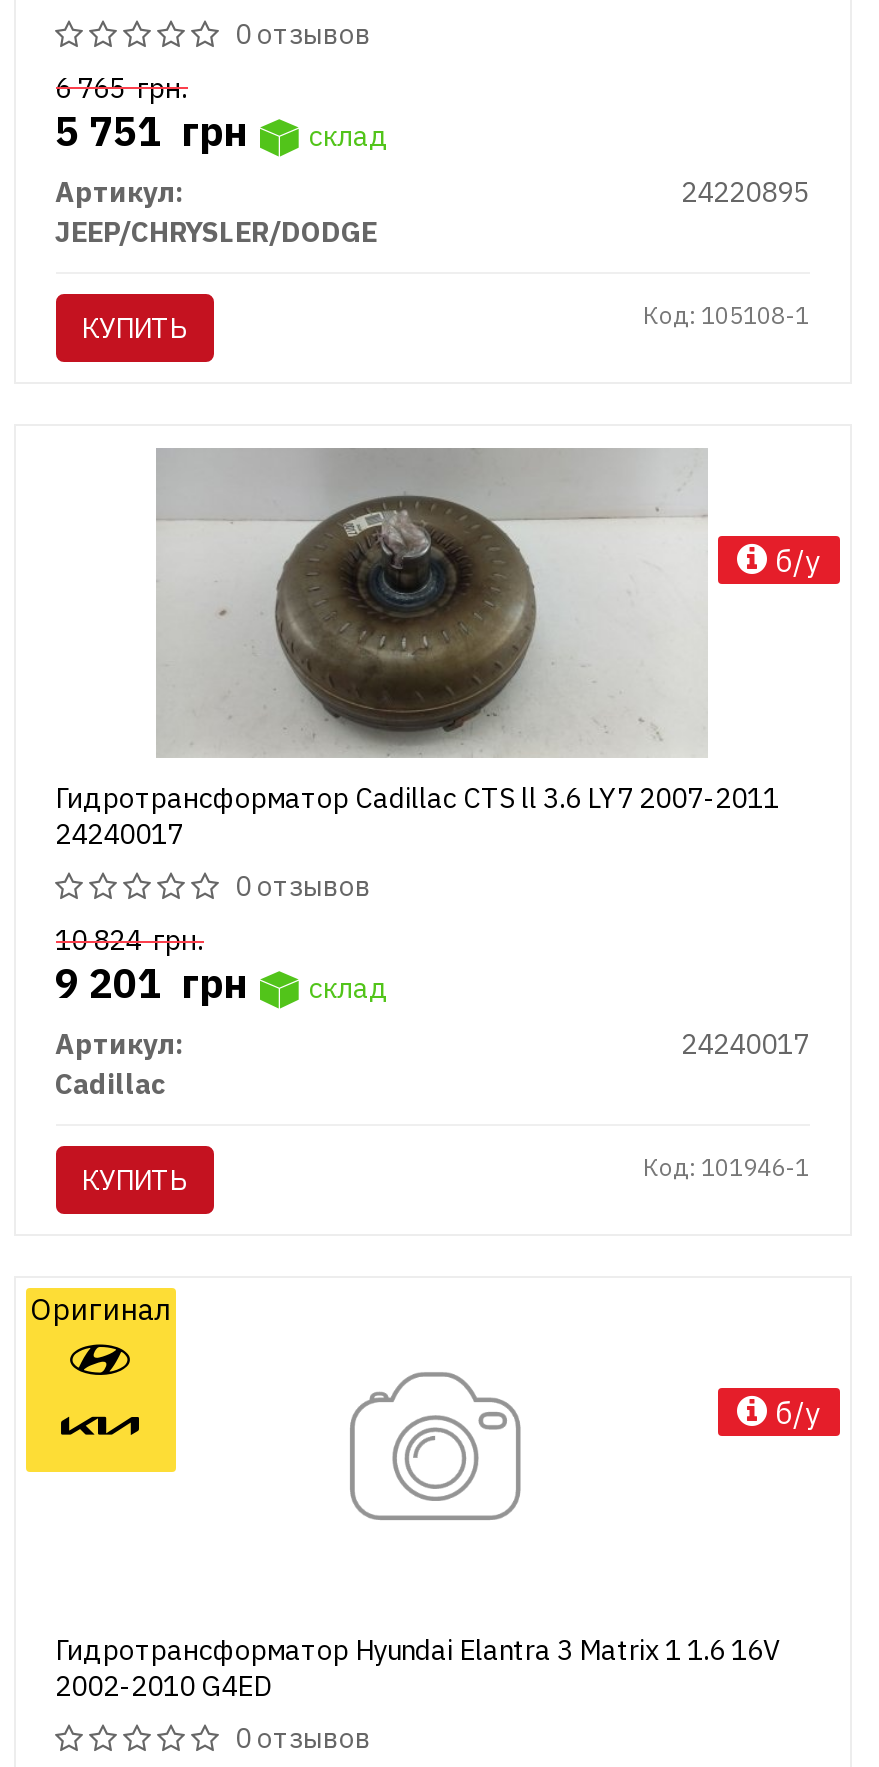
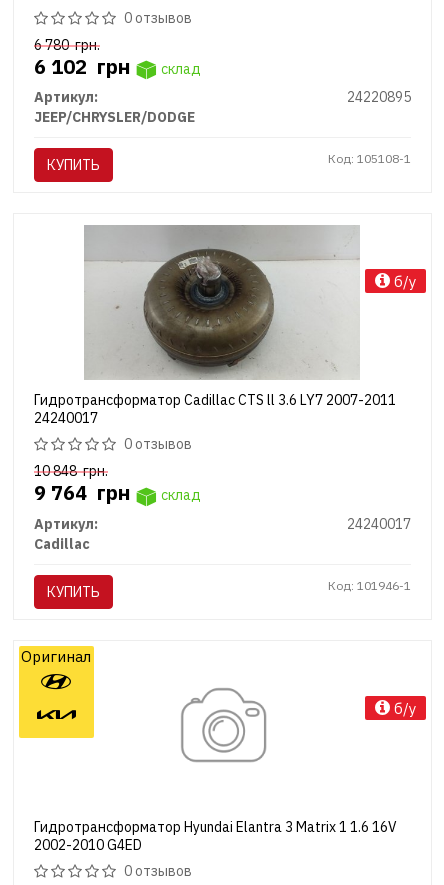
[55,69,187,105] 6 765грн. -> [33,36,99,54] 6 780грн.
[55,103,389,157] 5 751 грн склад -> [33,53,200,80] 6 102 грн склад
[55,922,203,958] 10 824грн. -> [33,462,107,480] 10 848грн.
[55,956,389,1010] 9 201 грн склад -> [33,479,200,506] 9 764 грн склад

